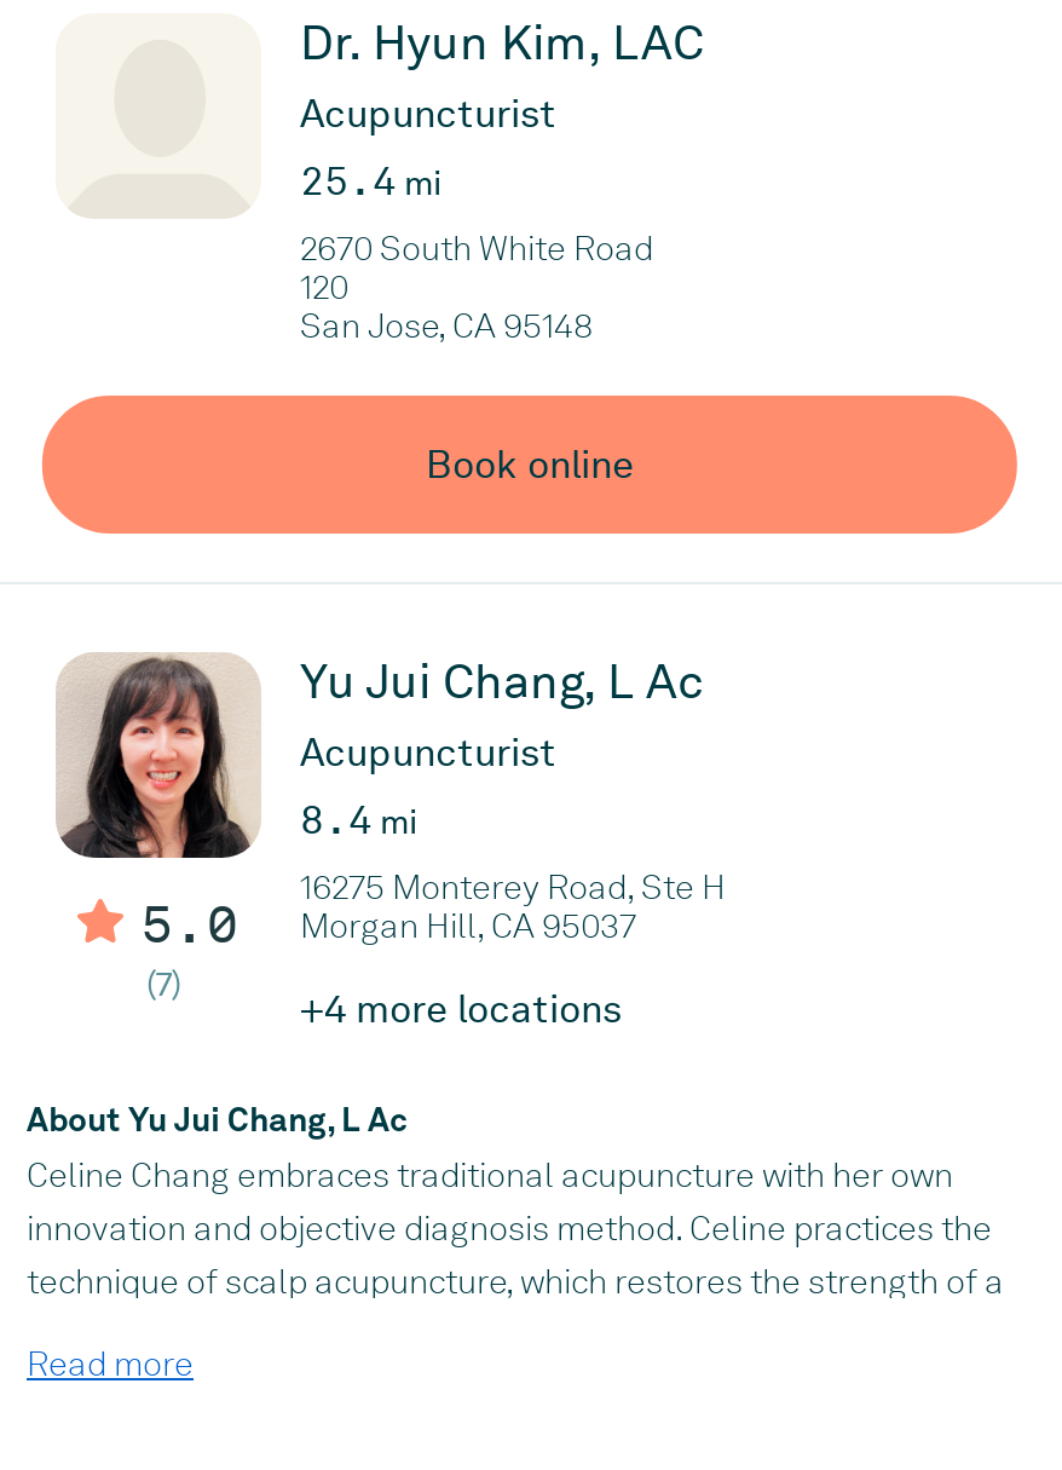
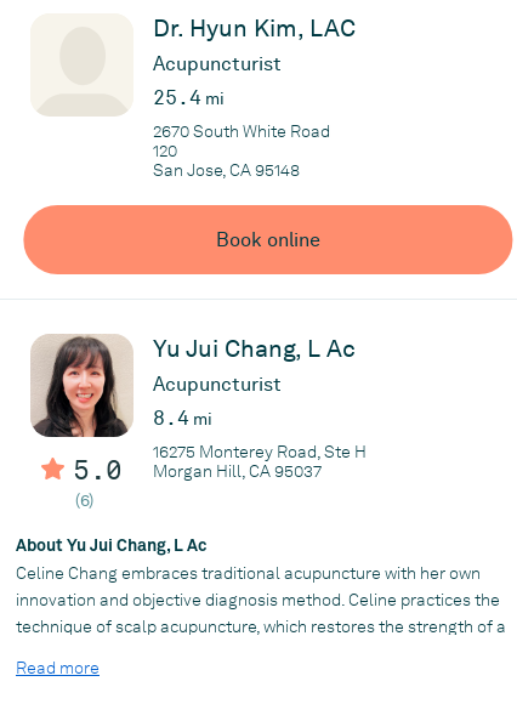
[147,964,180,1003] (7) -> [75,490,93,510] (6)
[300,986,622,1032] +4 more locations -> none

